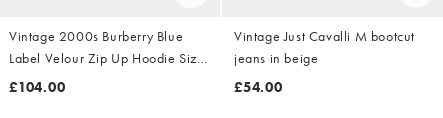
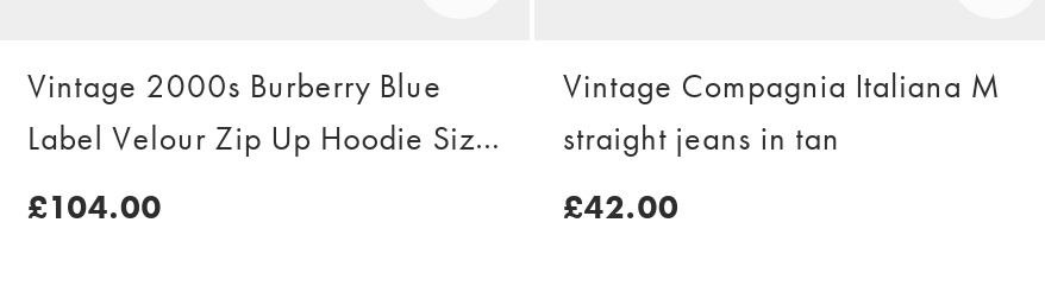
[234,26,415,66] Vintage Just Cavalli M bootcut | jeans in beige -> [563,63,1000,158] Vintage Compagnia Italiana M | straight jeans in tan
[234,77,283,95] £54.00 -> [563,184,679,227] £42.00

